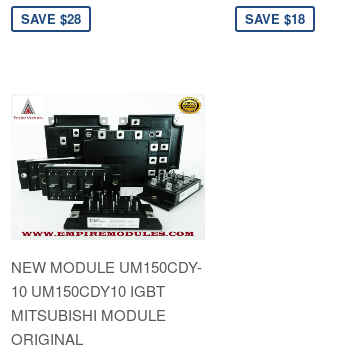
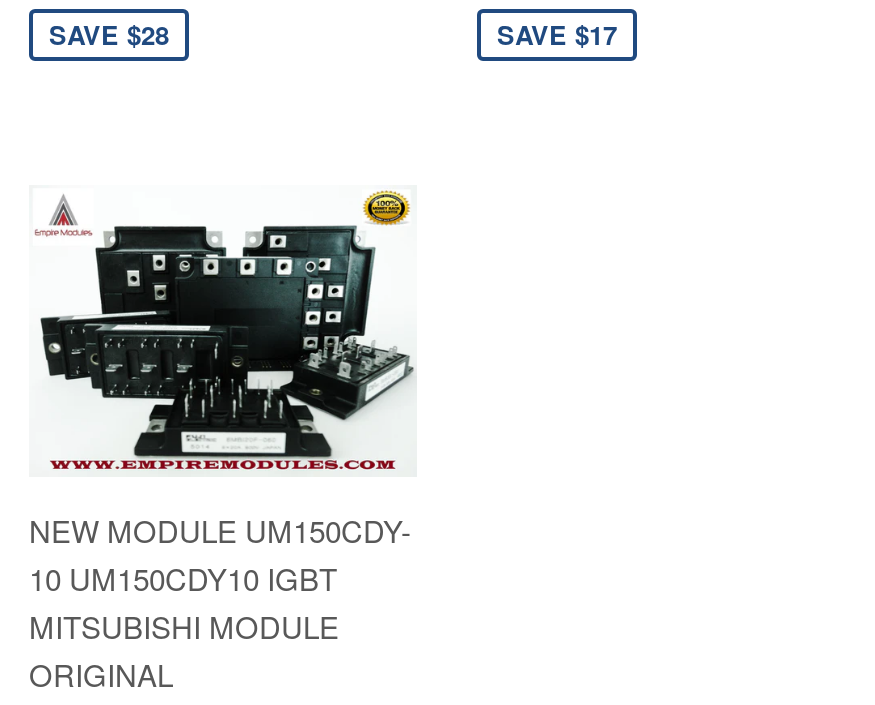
[245,9,305,28] SAVE $18 -> [497,16,617,54] SAVE $17

